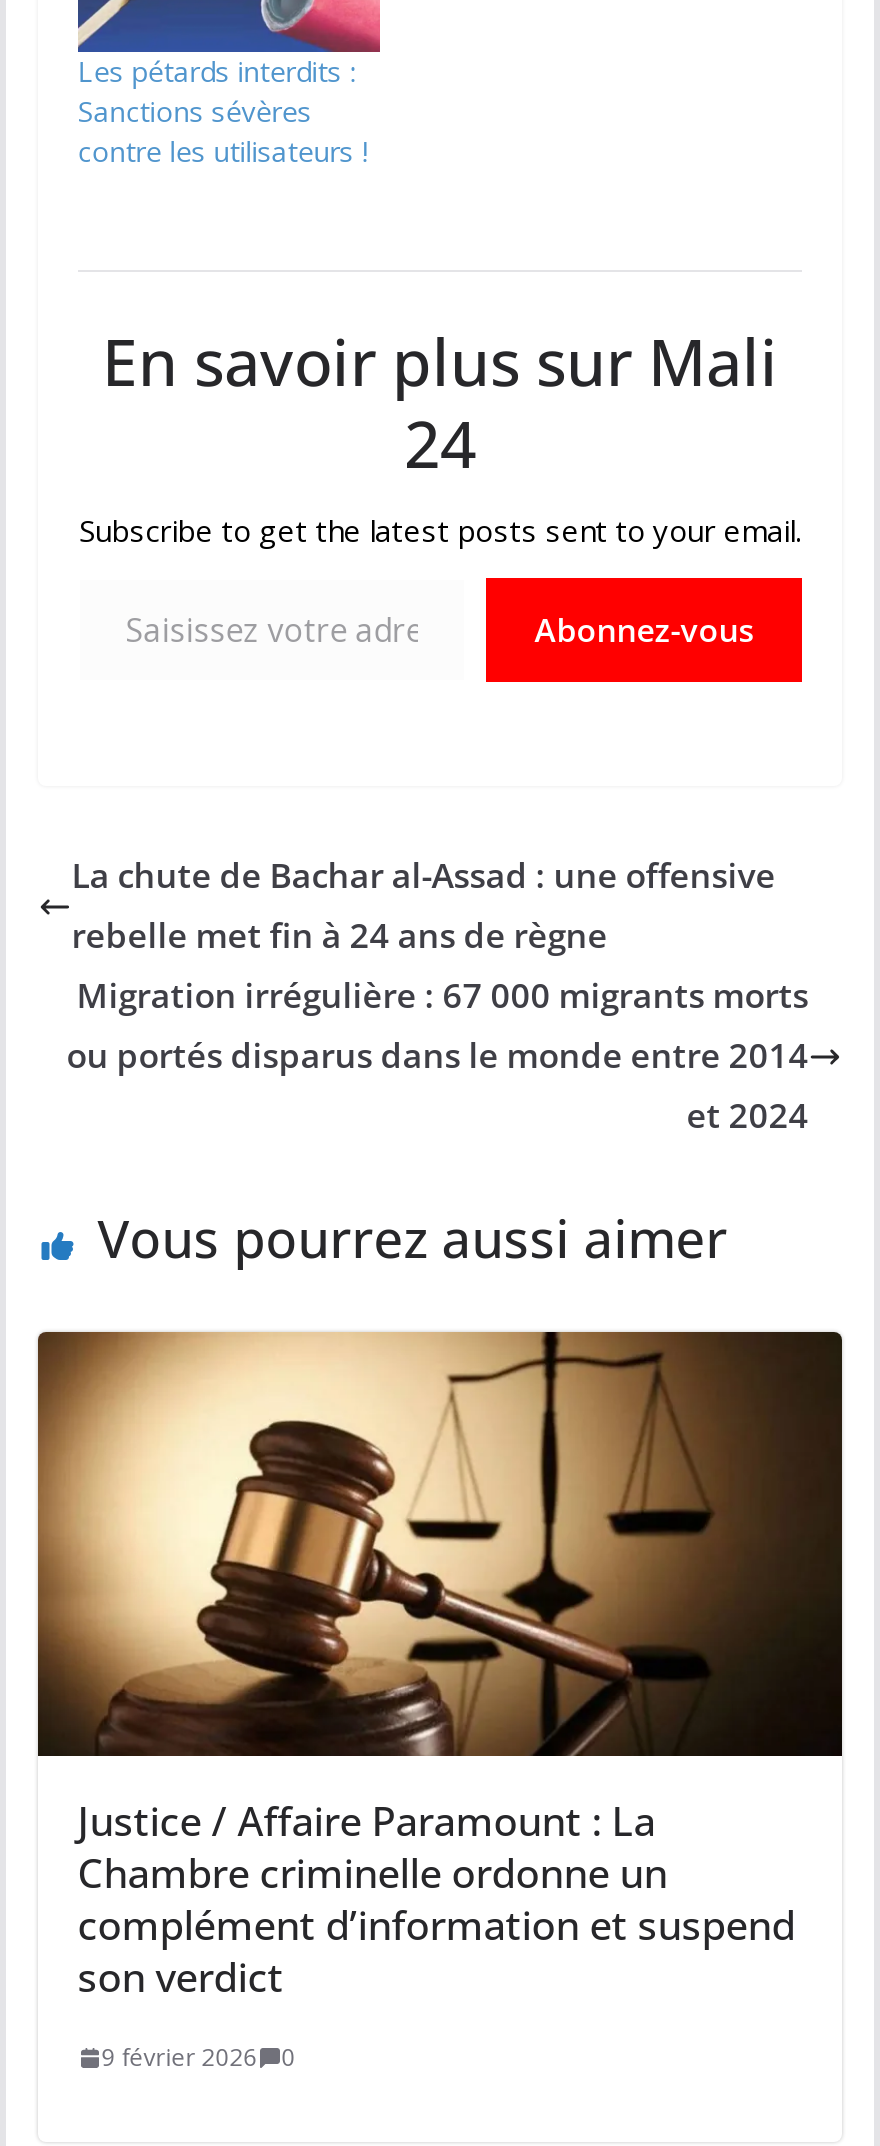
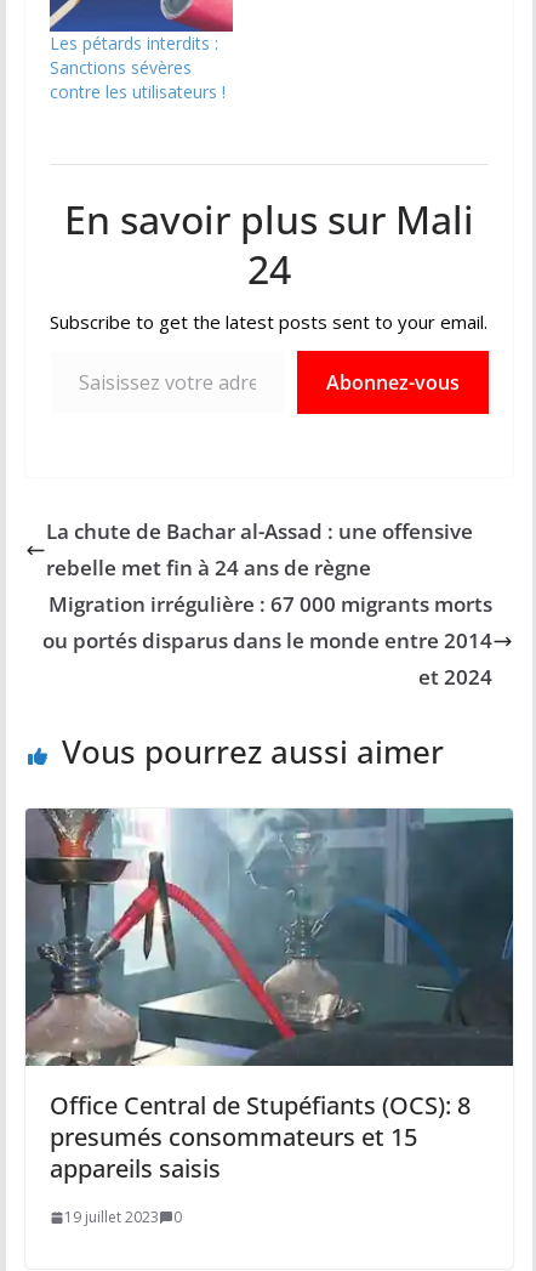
[36,1330,842,2004] [image] | Justice / Affaire Paramount : La | Chambre criminelle ordonne un | complément d’information et suspend | son verdict -> [24,807,514,1185] [image] | Office Central de Stupéfiants (OCS): 8 | presumés consommateurs et 15 | appareils saisis
[101,2040,295,2074] 9 février 2026 0 -> [64,1207,182,1227] 19 juillet 2023 0

